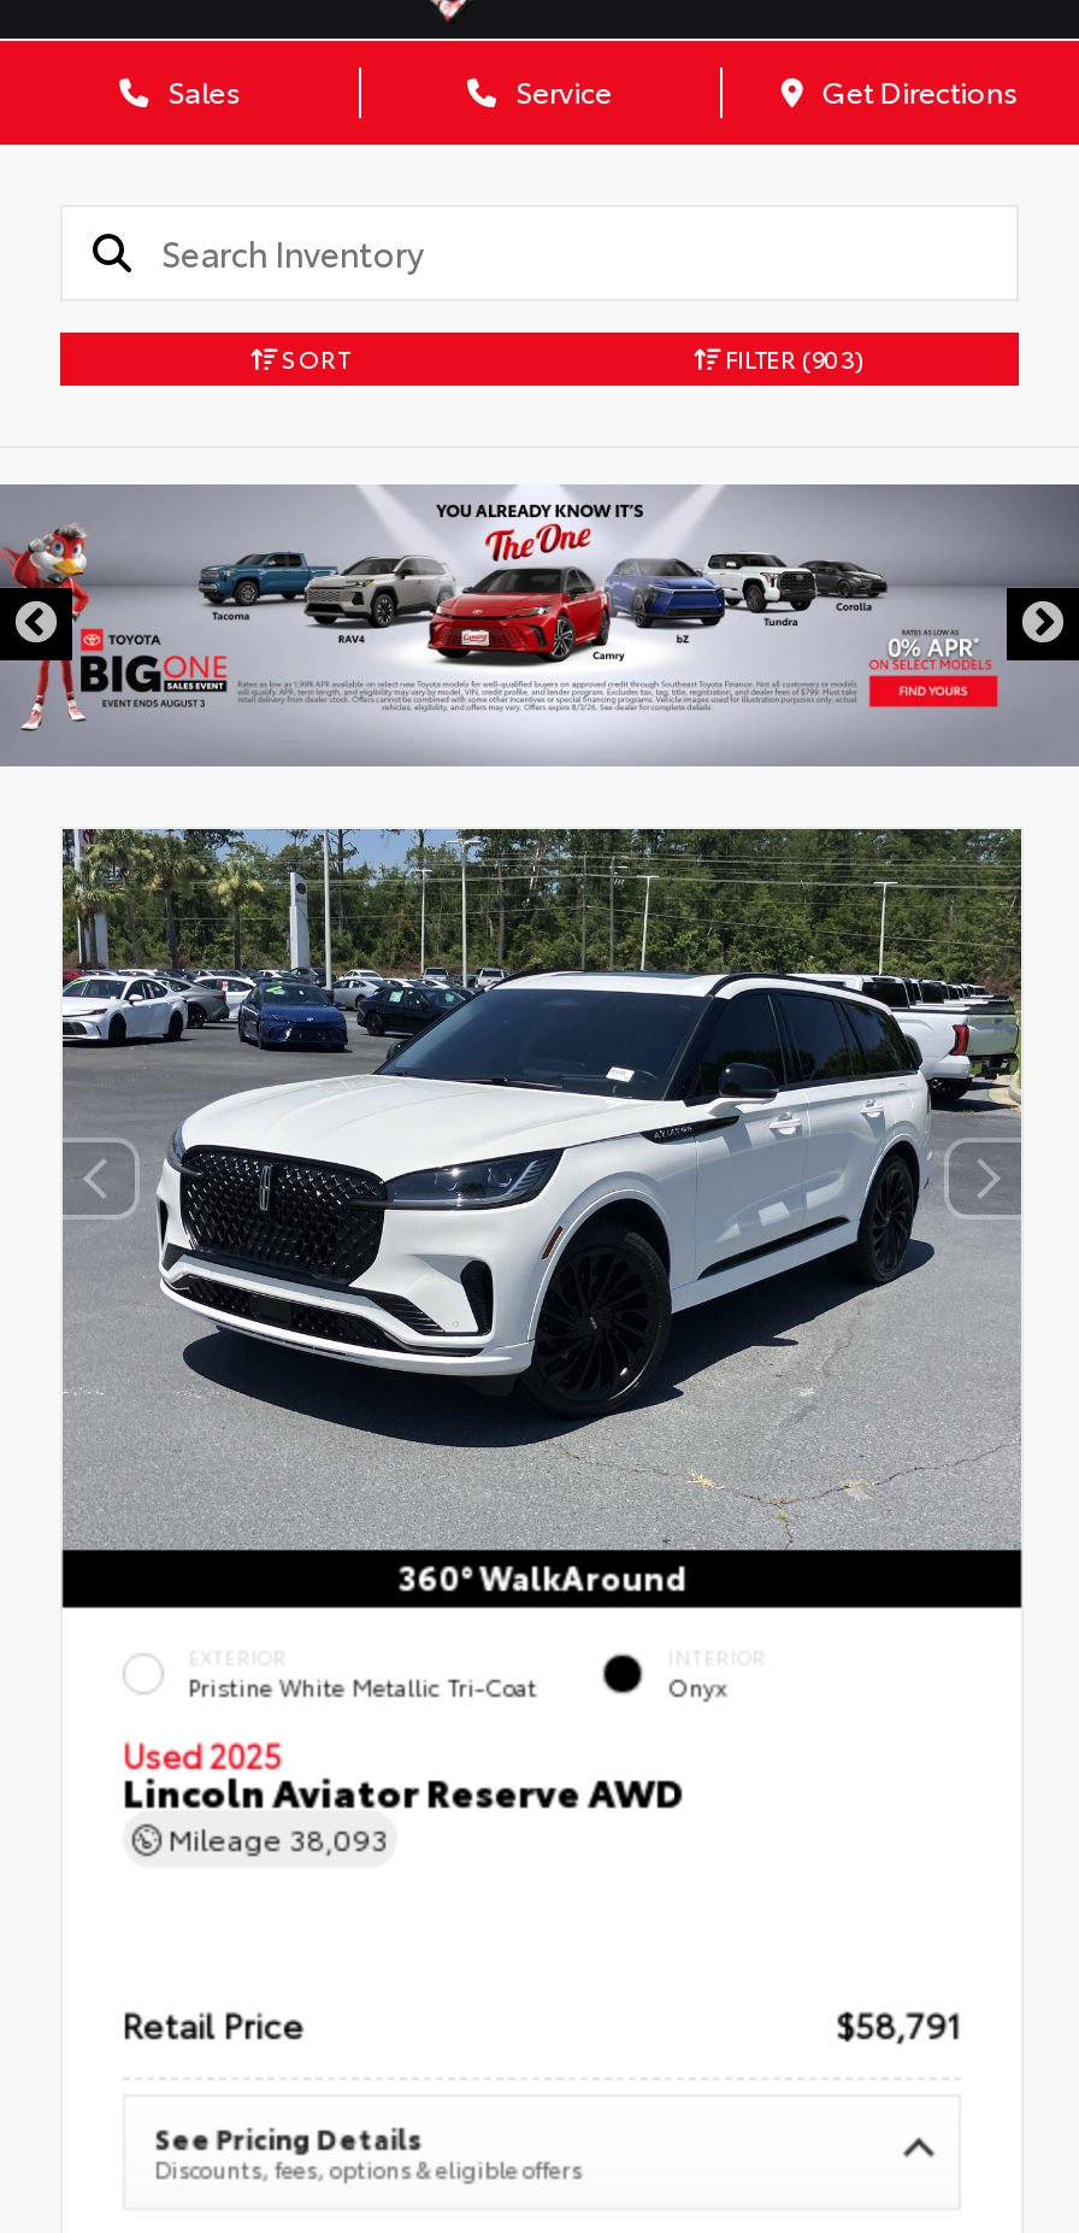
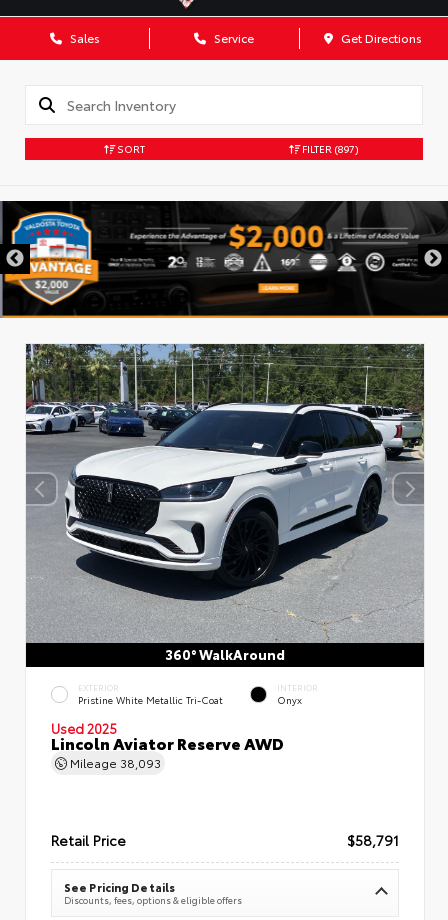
[720,339,865,376] FILTER (903) -> [299,141,358,156] FILTER (897)
[7,484,1072,769] [image] -> [3,200,445,319] [image]

